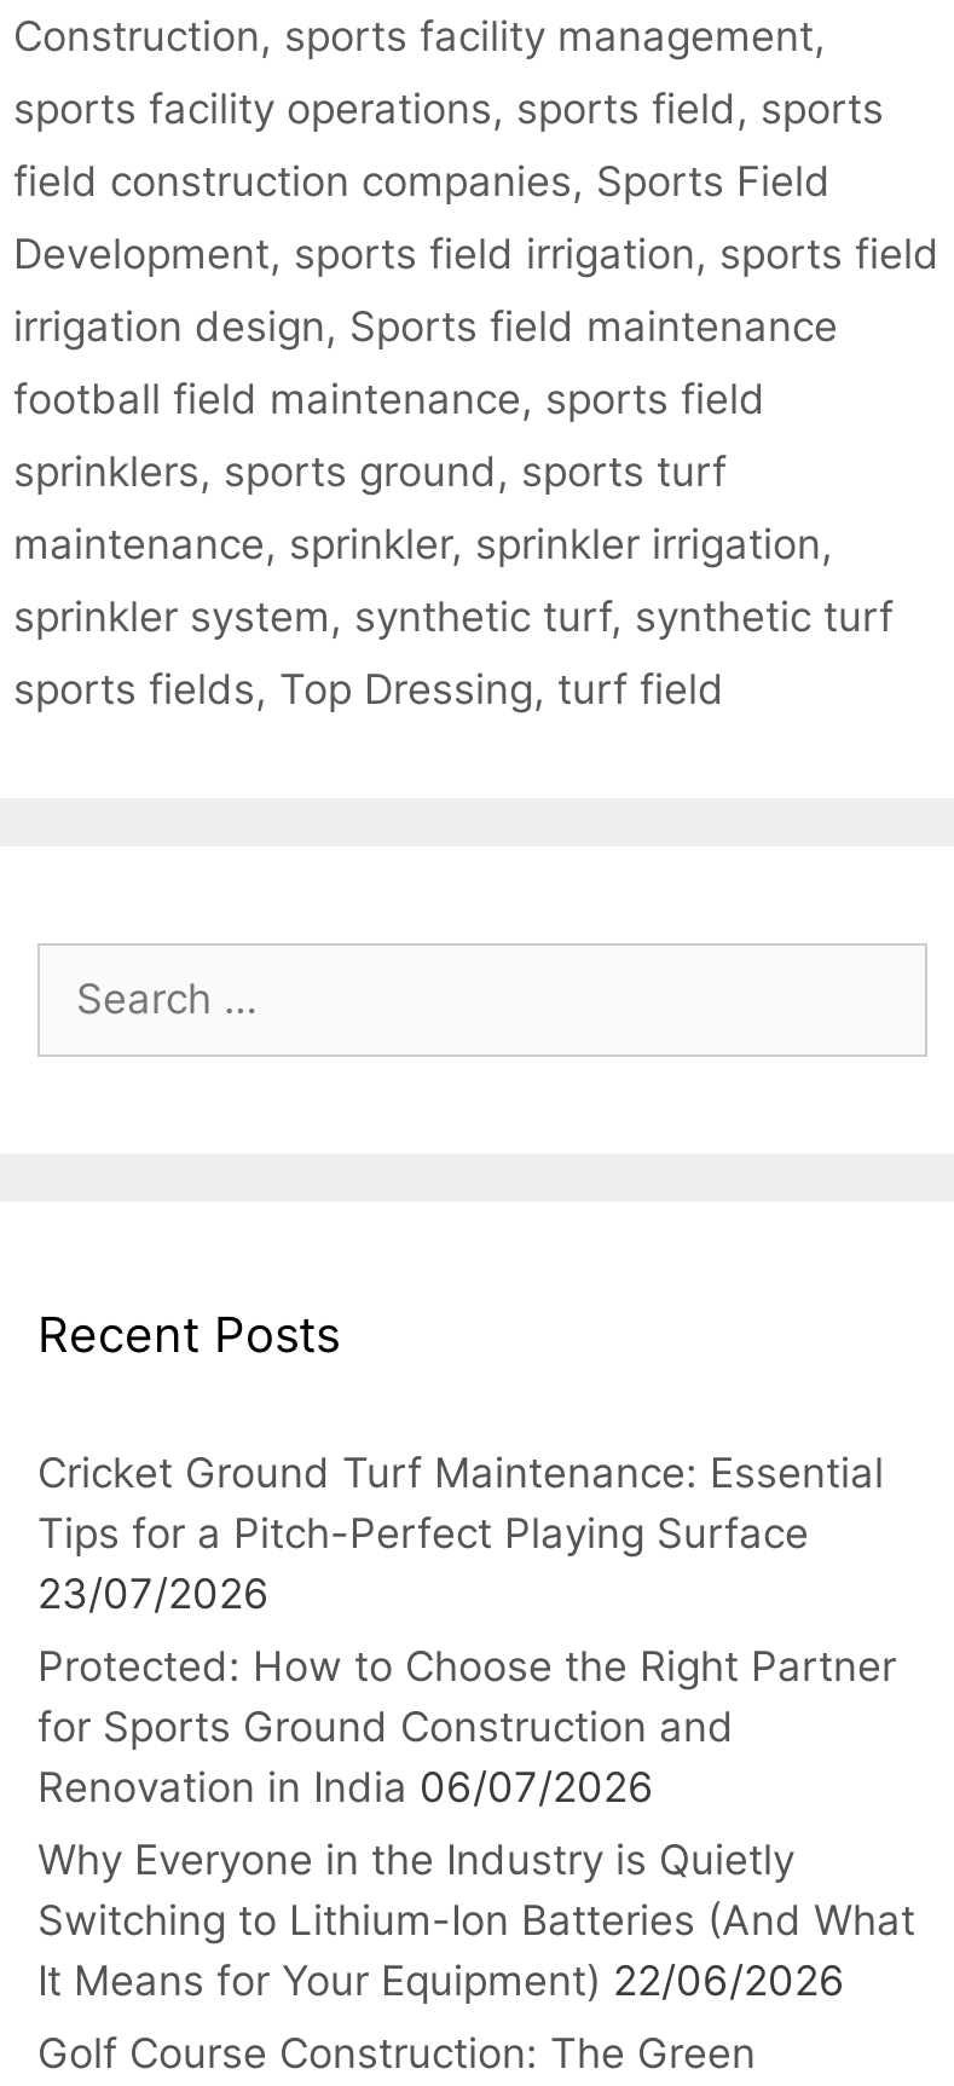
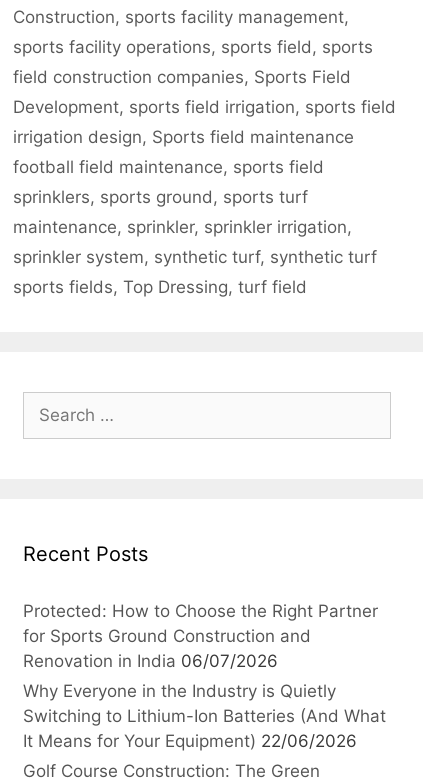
[37,1449,884,1618] Cricket Ground Turf Maintenance: Essential | Tips for a Pitch-Perfect Playing Surface | 23/07/2026 -> none

